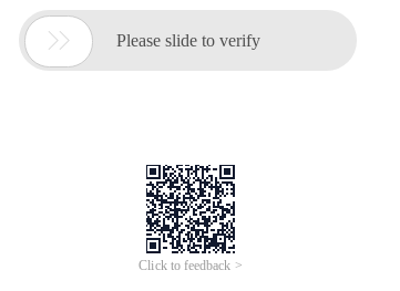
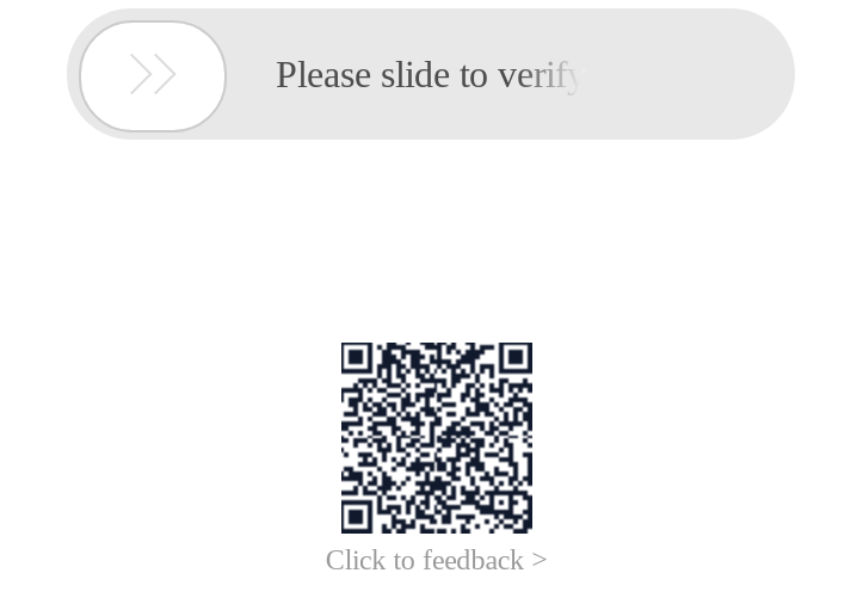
[145,164,235,254] [image] -> [339,343,535,536] [image]

